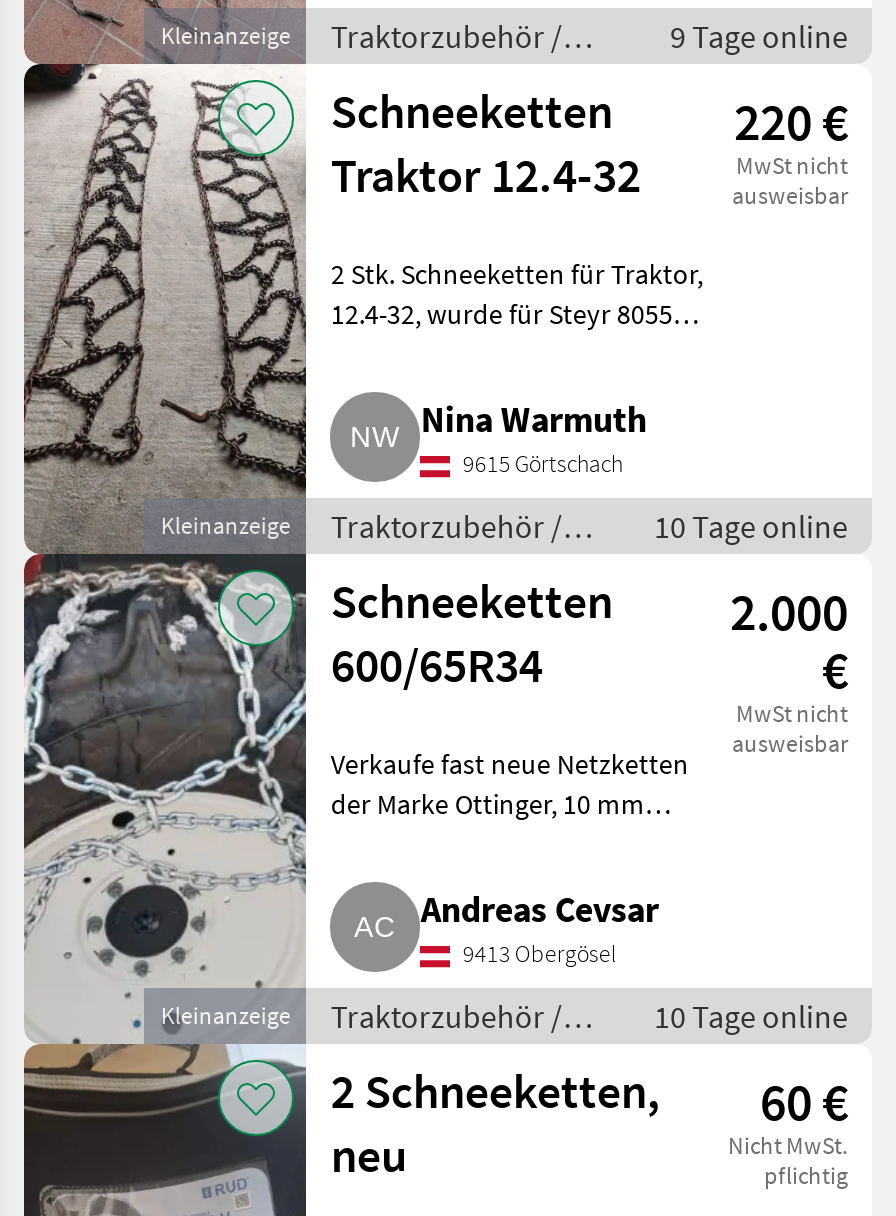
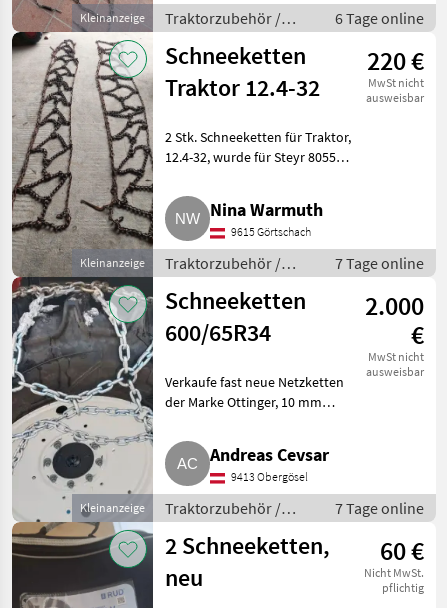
[658,16,848,56] 9 Tage online -> [329,8,424,28] 6 Tage online
[642,506,848,546] 10 Tage online -> [329,253,424,273] 7 Tage online
[642,996,848,1036] 10 Tage online -> [329,498,424,518] 7 Tage online

